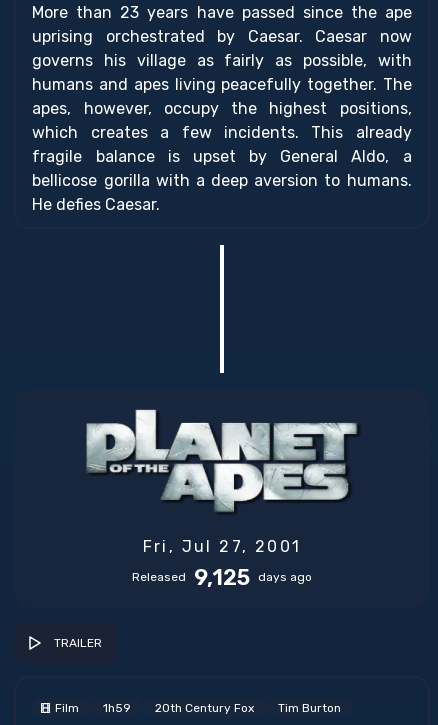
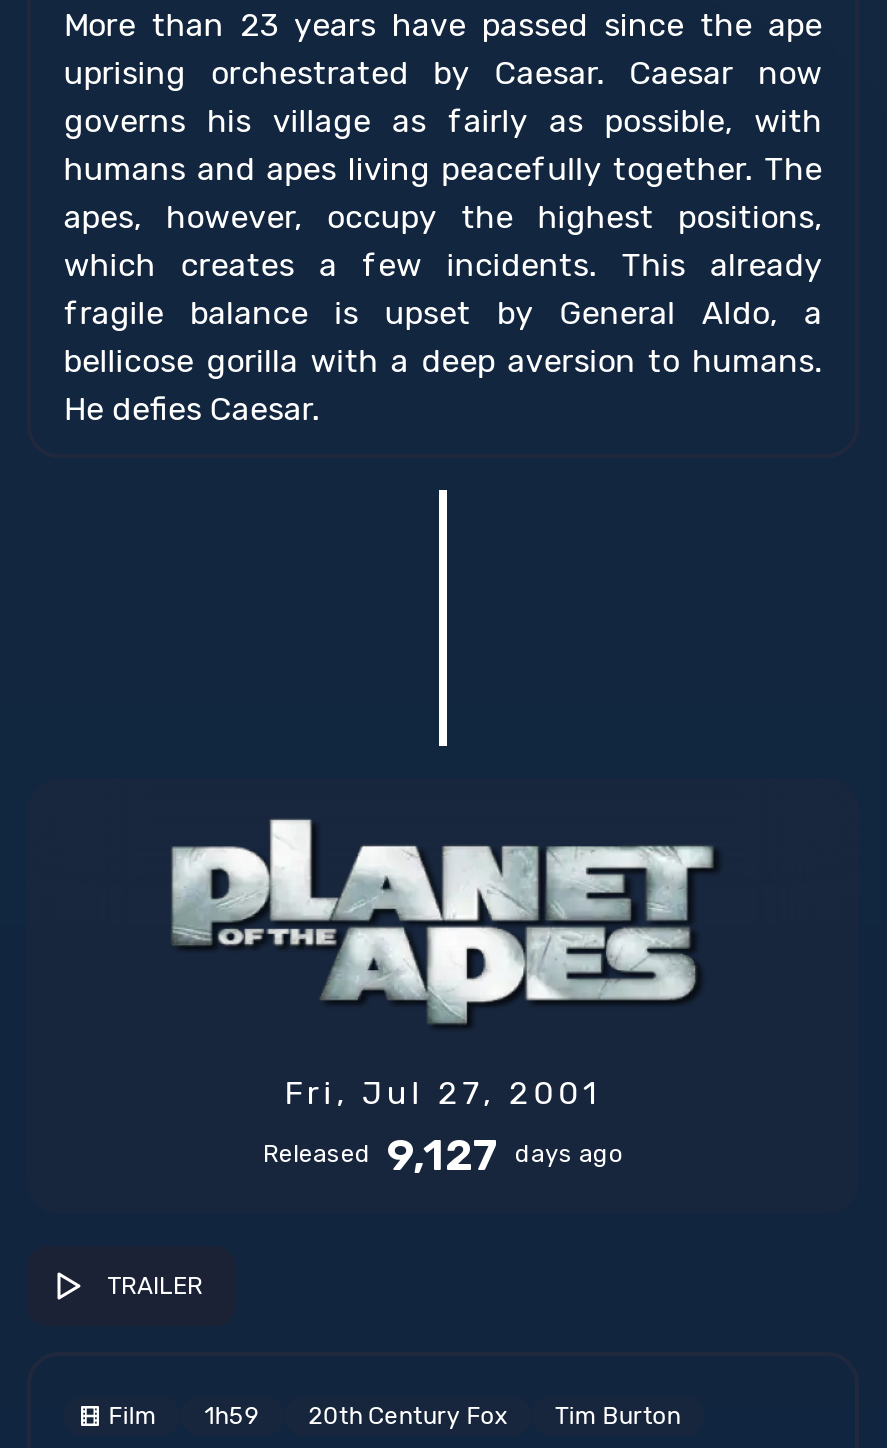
[132,564,312,591] Released 9,125 days ago -> [263,1128,623,1182] Released 9,127 days ago

